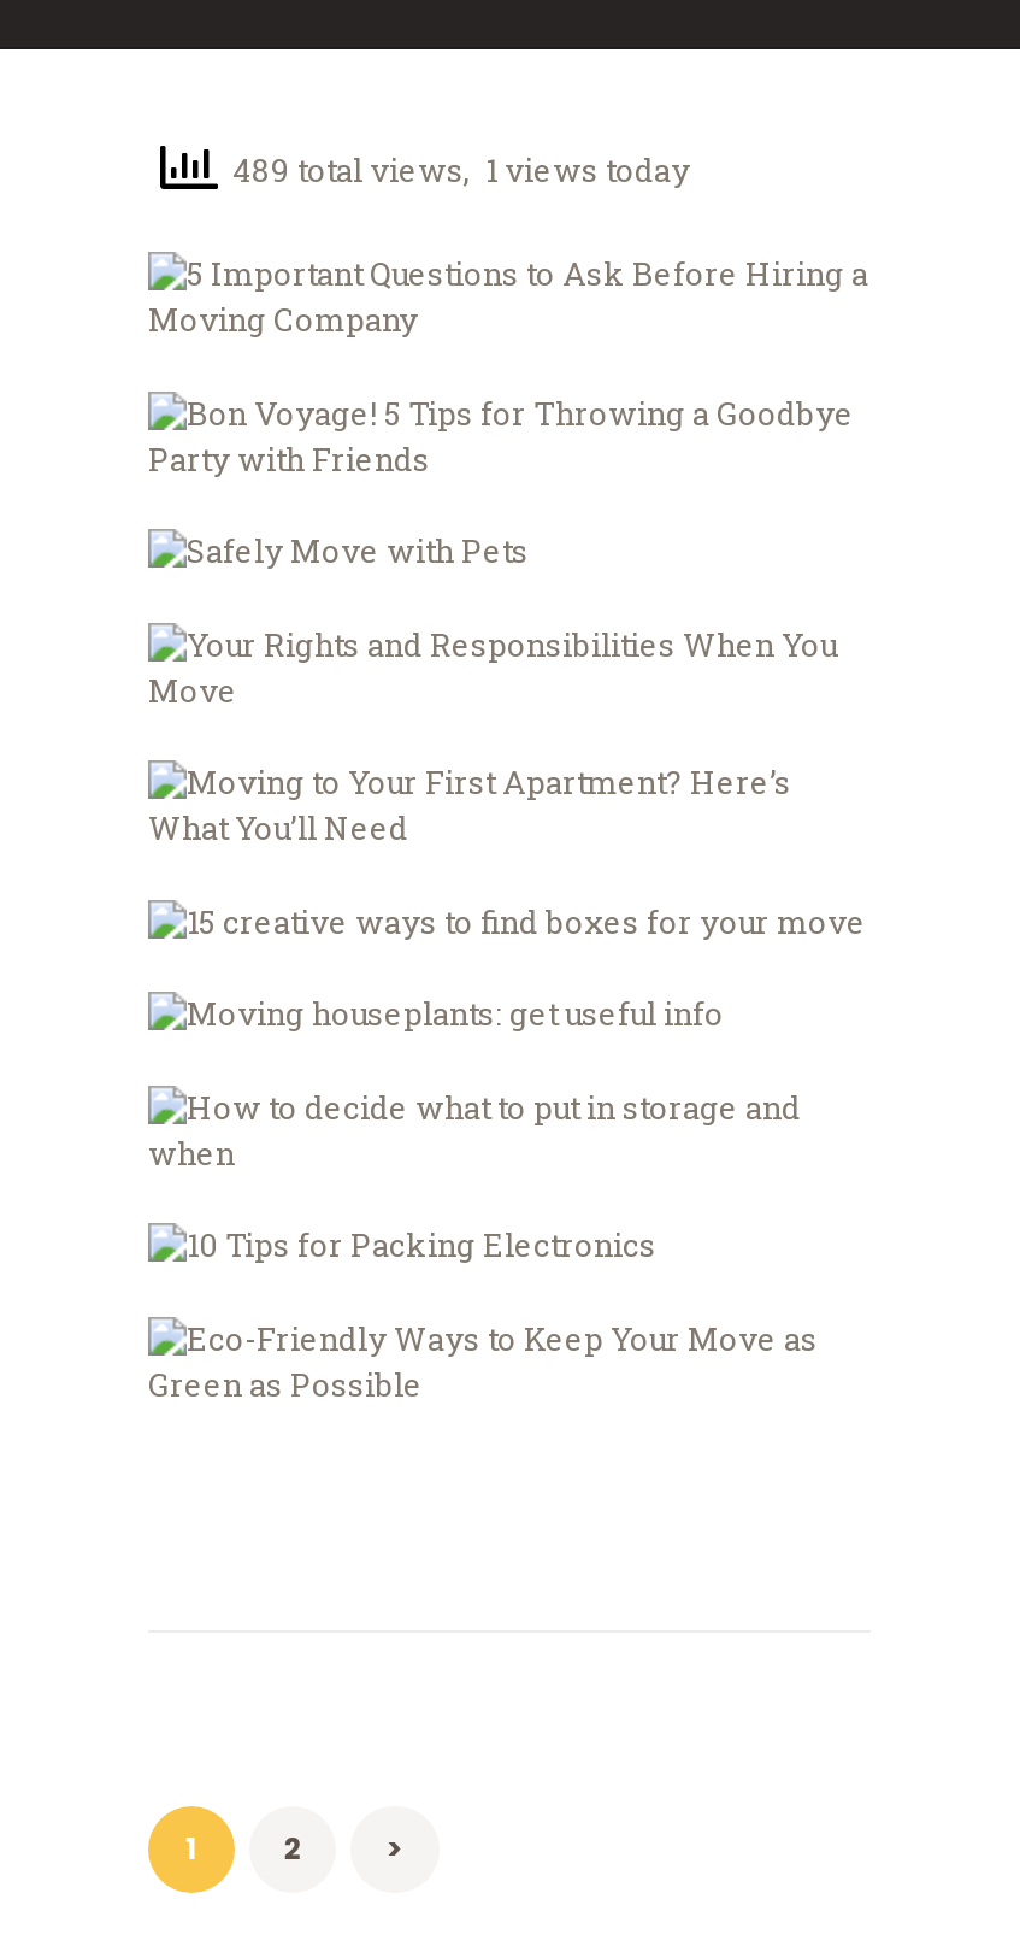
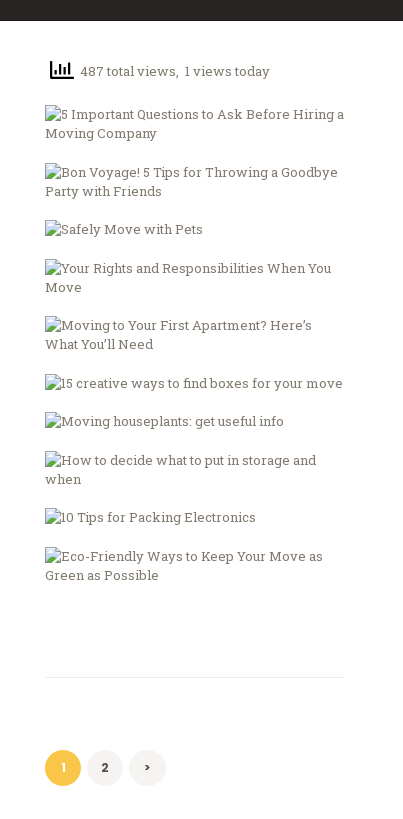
[218,148,690,192] 489 total views, 1 views today -> [74,62,270,80] 487 total views, 1 views today

